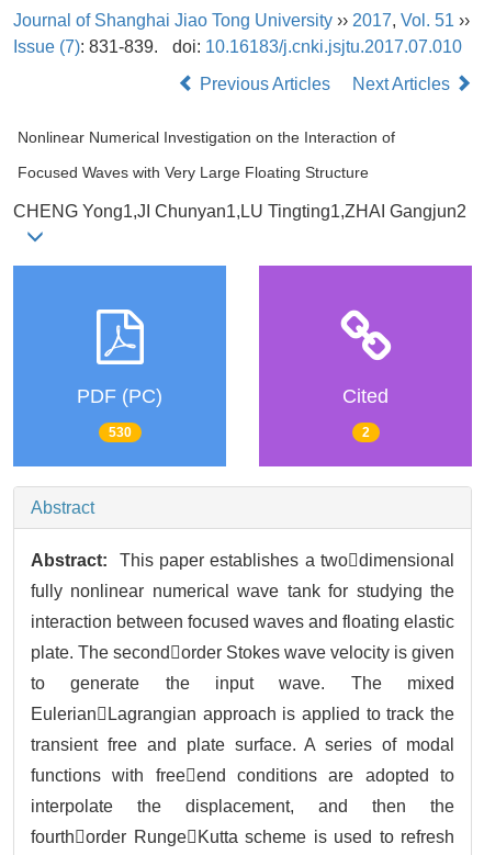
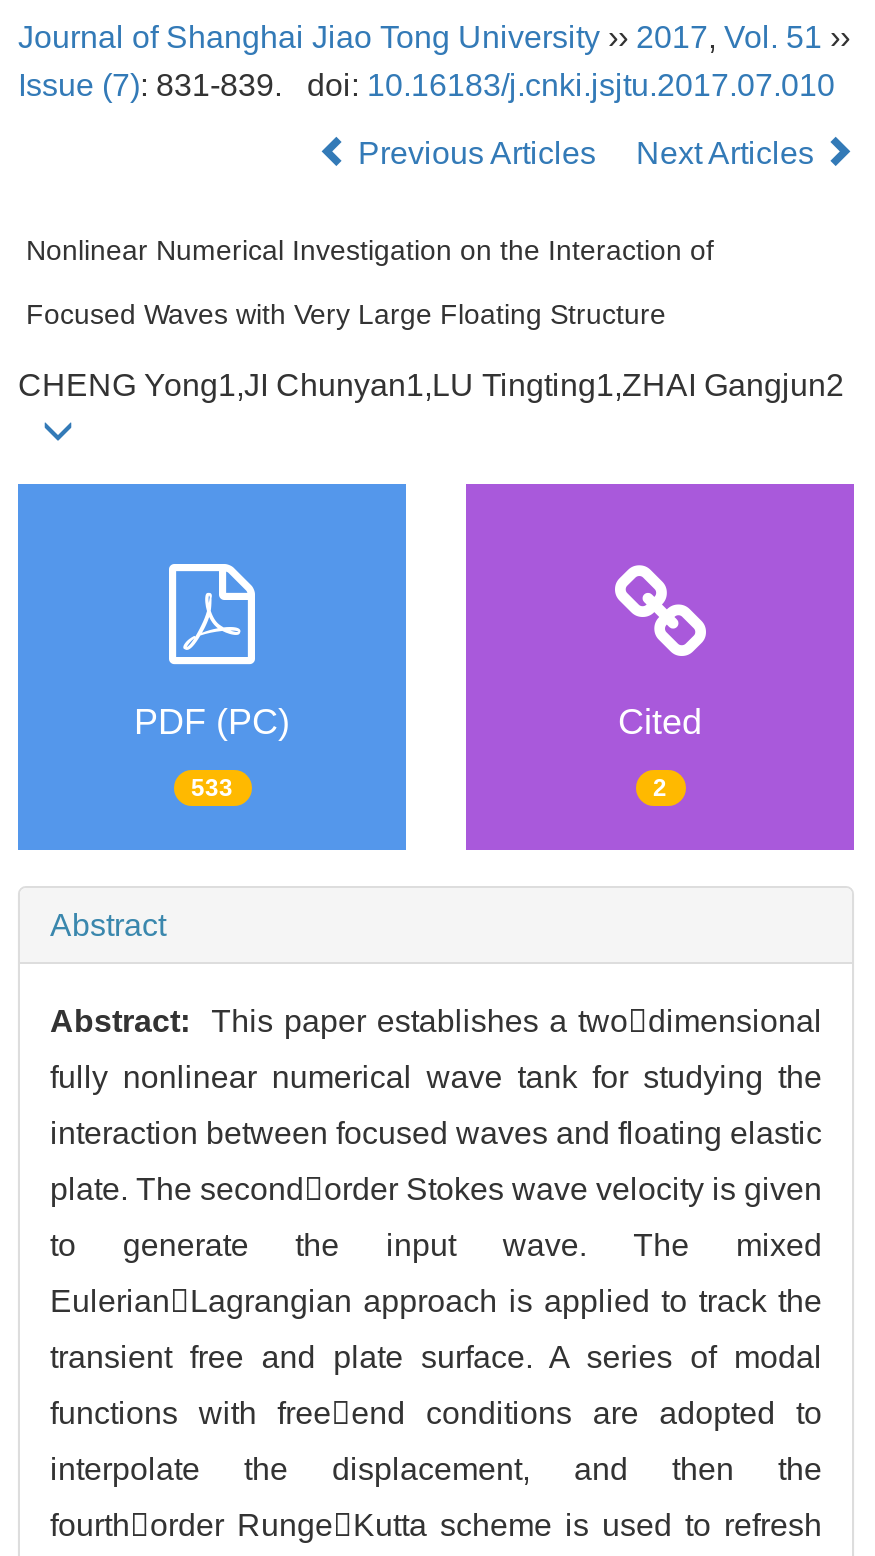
[108,425,131,440] 530 -> [191,774,233,802] 533

